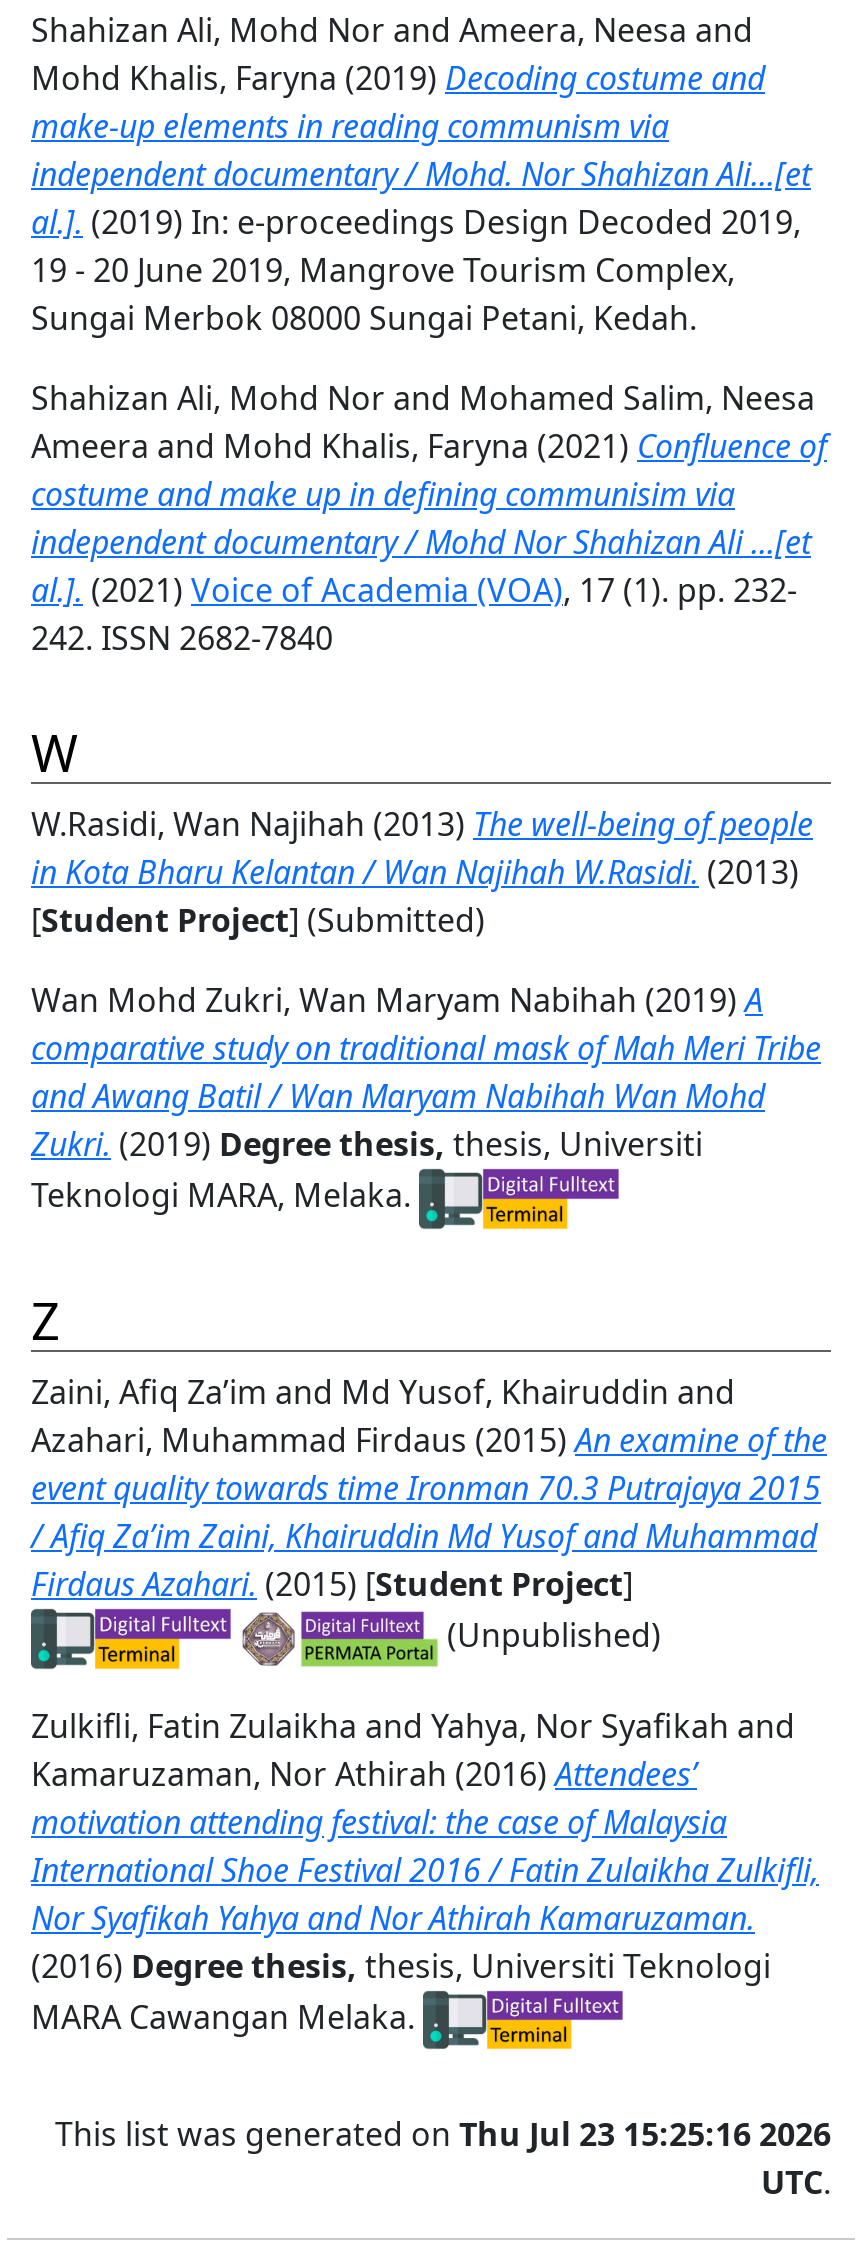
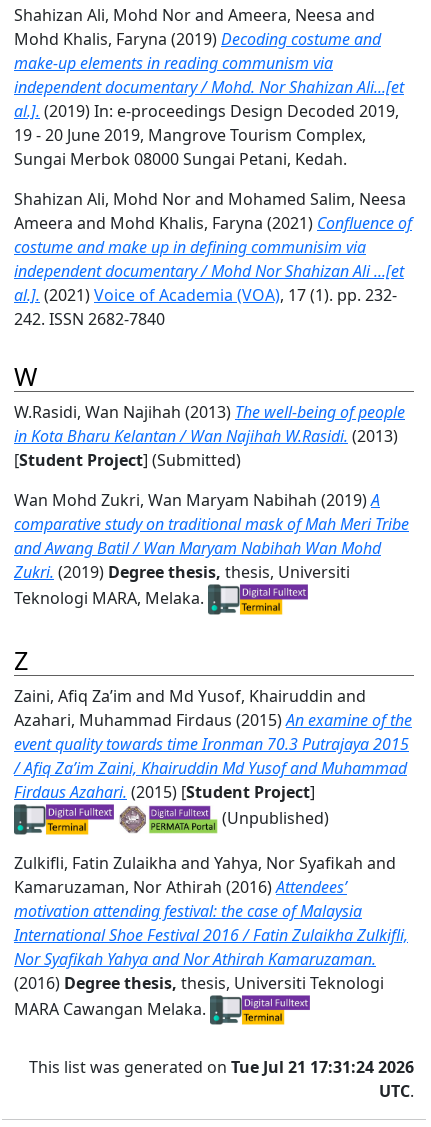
[55,2113,831,2157] This list was generated on Thu Jul 23 15:25:16 2026 -> [29,1056,414,1078] This list was generated on Tue Jul 21 17:31:24 2026

